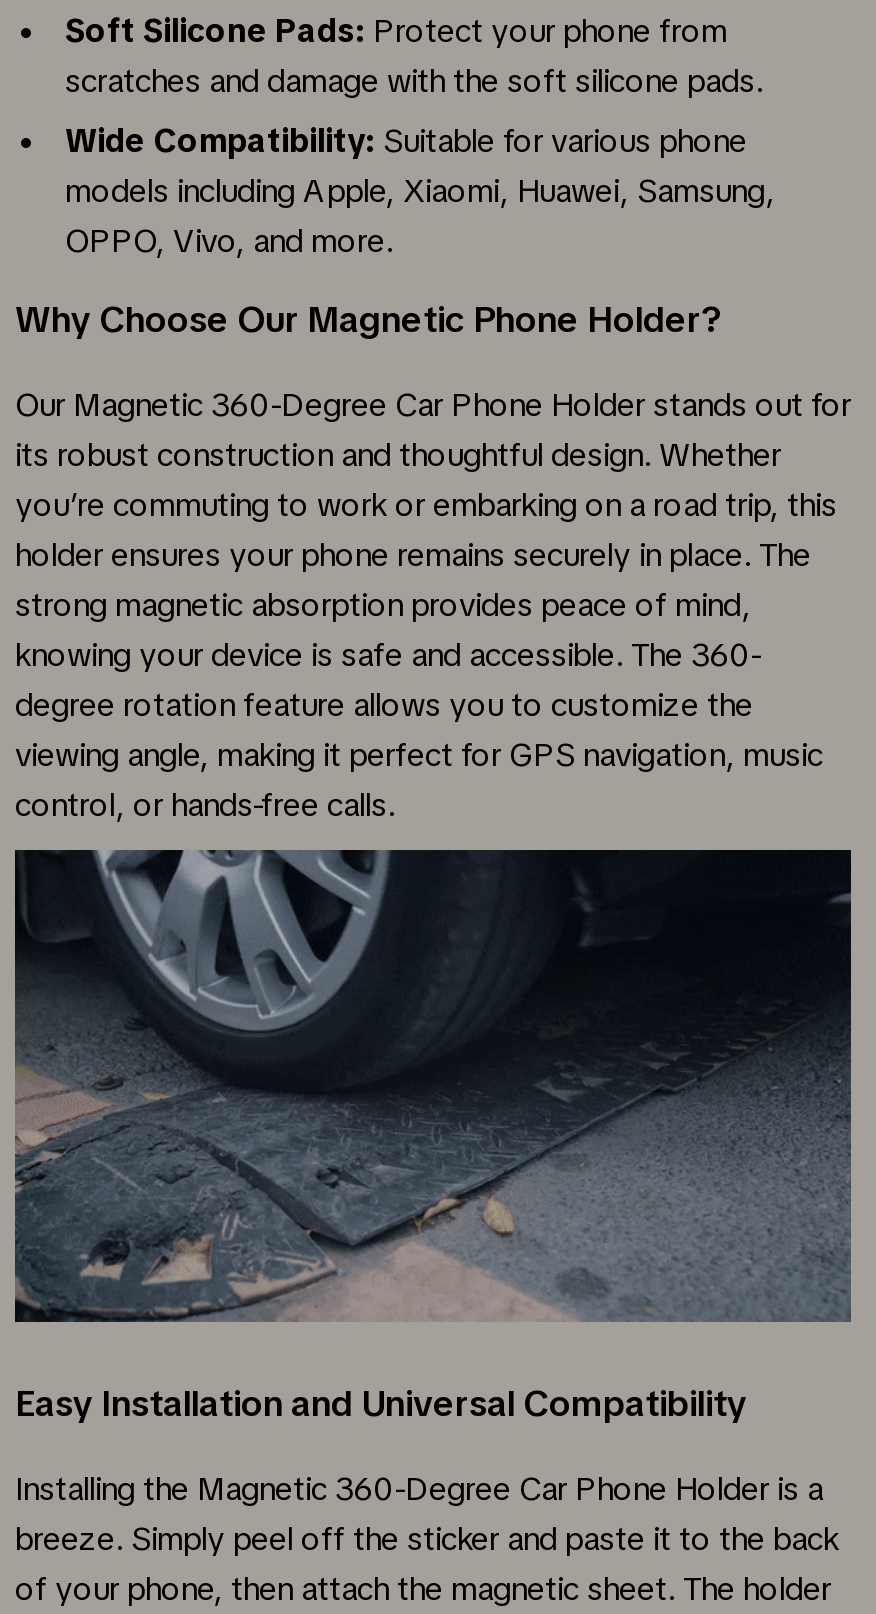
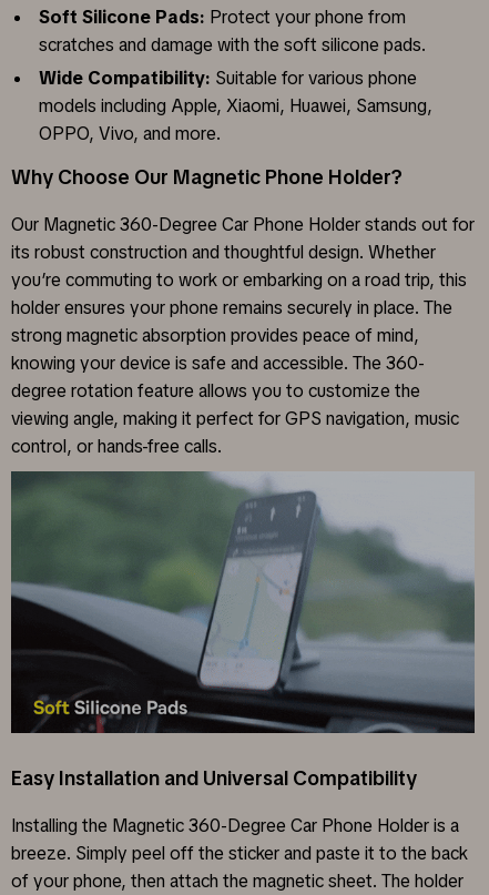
[13,848,853,1322] [image] -> [10,470,475,734] [image]

